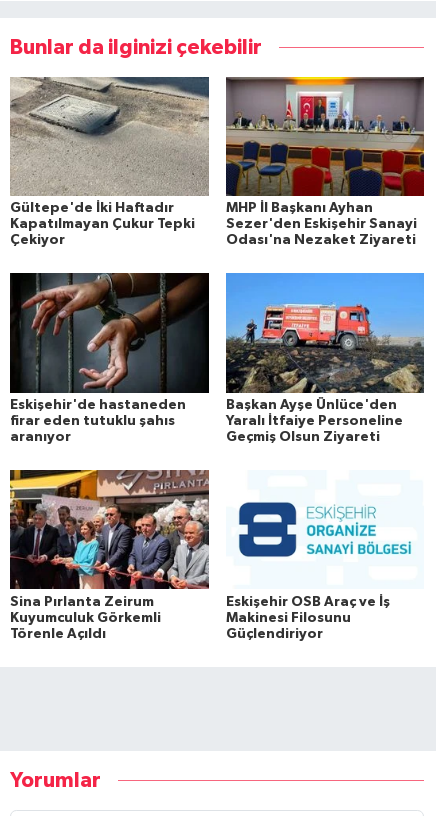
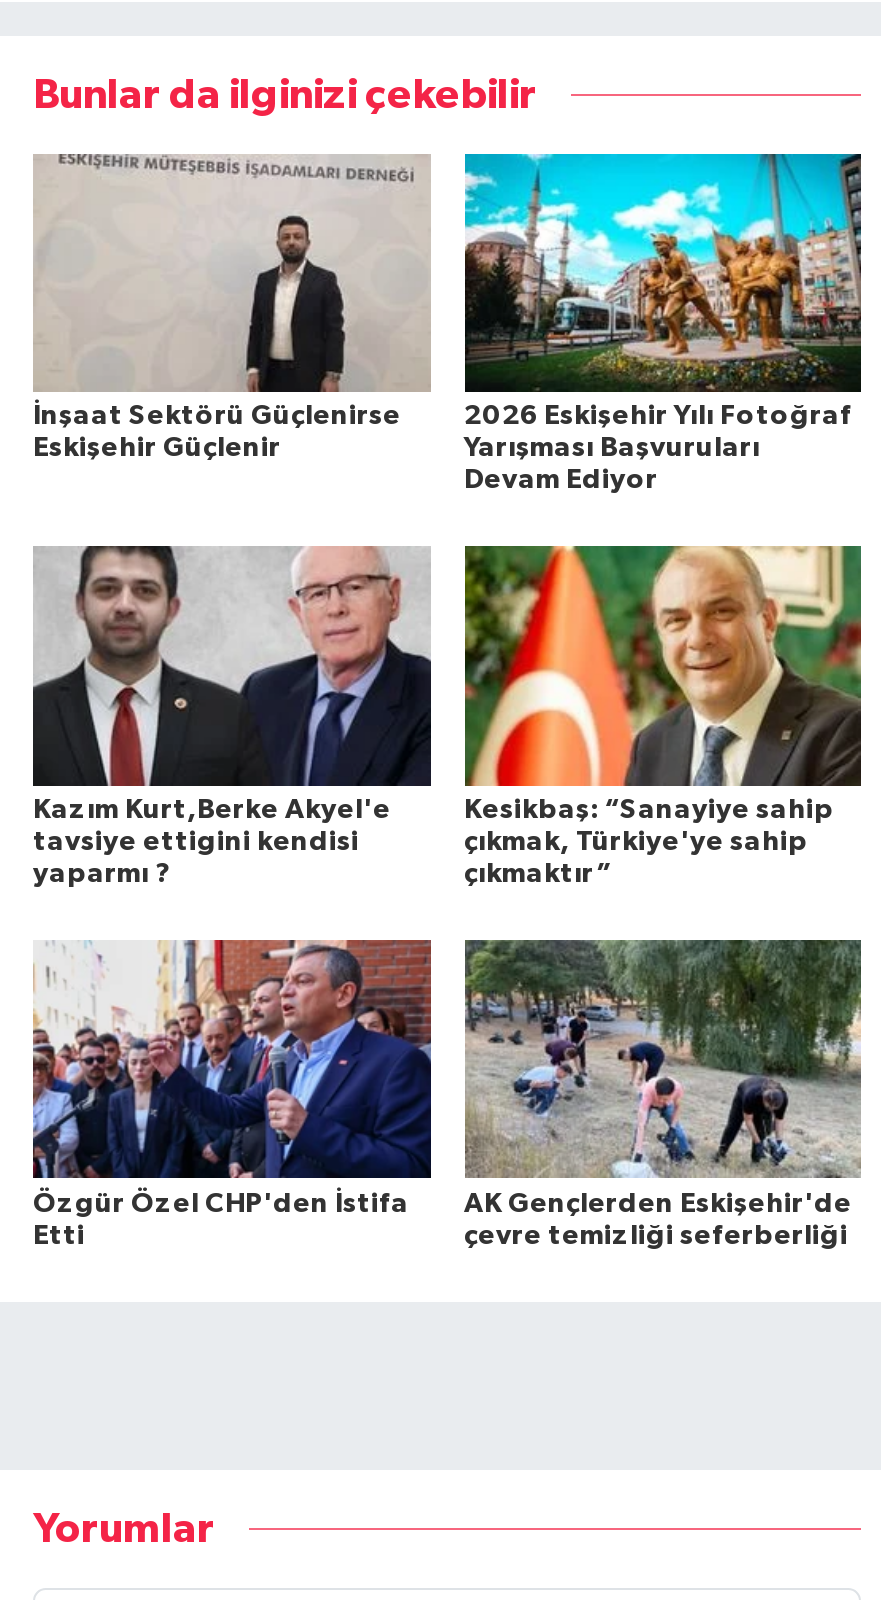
[10,76,209,247] [image] | Gültepe'de İki Haftadır | Kapatılmayan Çukur Tepki | Çekiyor -> [33,154,429,462] [image] | İnşaat Sektörü Güçlenirse | Eskişehir Güçlenir
[225,76,424,247] [image] | MHP İl Başkanı Ayhan | Sezer'den Eskişehir Sanayi | Odası'na Nezaket Ziyareti -> [463,152,861,494] [image] | 2026 Eskişehir Yılı Fotoğraf | Yarışması Başvuruları | Devam Ediyor
[9,272,210,444] [image] | Eskişehir'de hastaneden | firar eden tutuklu şahıs | aranıyor -> [33,546,433,888] [image] | Kazım Kurt,Berke Akyel'e | tavsiye ettigini kendisi | yaparmı ?
[225,272,425,444] [image] | Başkan Ayşe Ünlüce'den | Yaralı İtfaiye Personeline | Geçmiş Olsun Ziyareti -> [463,544,863,888] [image] | Kesikbaş: “Sanayiye sahip | çıkmak, Türkiye'ye sahip | çıkmaktır”
[9,469,209,641] [image] | Sina Pırlanta Zeirum | Kuyumculuk Görkemli | Törenle Açıldı -> [31,938,433,1249] [image] | Özgür Özel CHP'den İstifa | Etti
[225,486,424,641] [image] | Eskişehir OSB Araç ve İş | Makinesi Filosunu | Güçlendiriyor -> [463,938,863,1249] [image] | AK Gençlerden Eskişehir'de | çevre temizliği seferberliği

